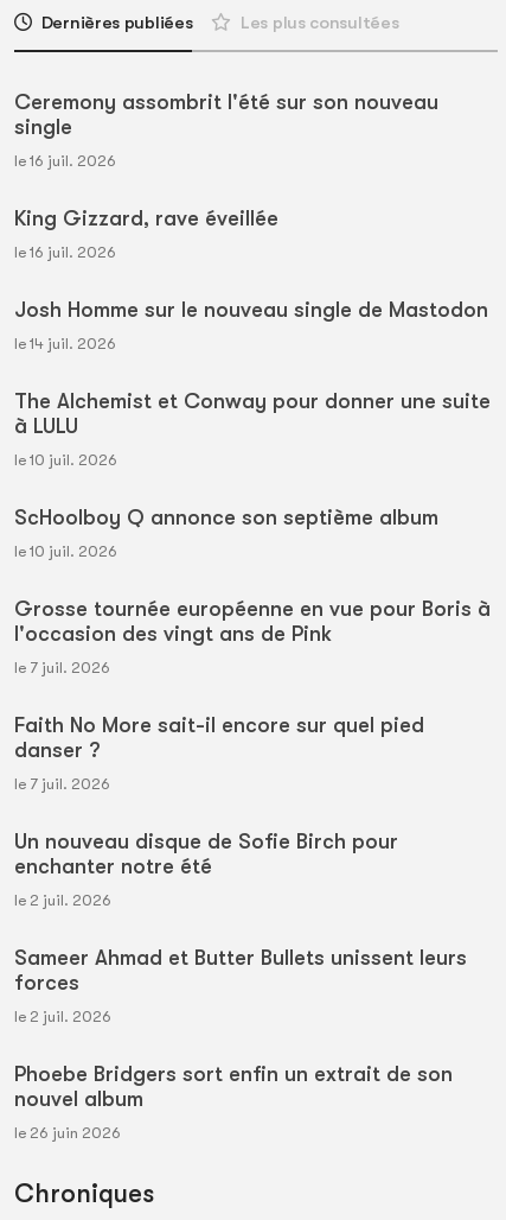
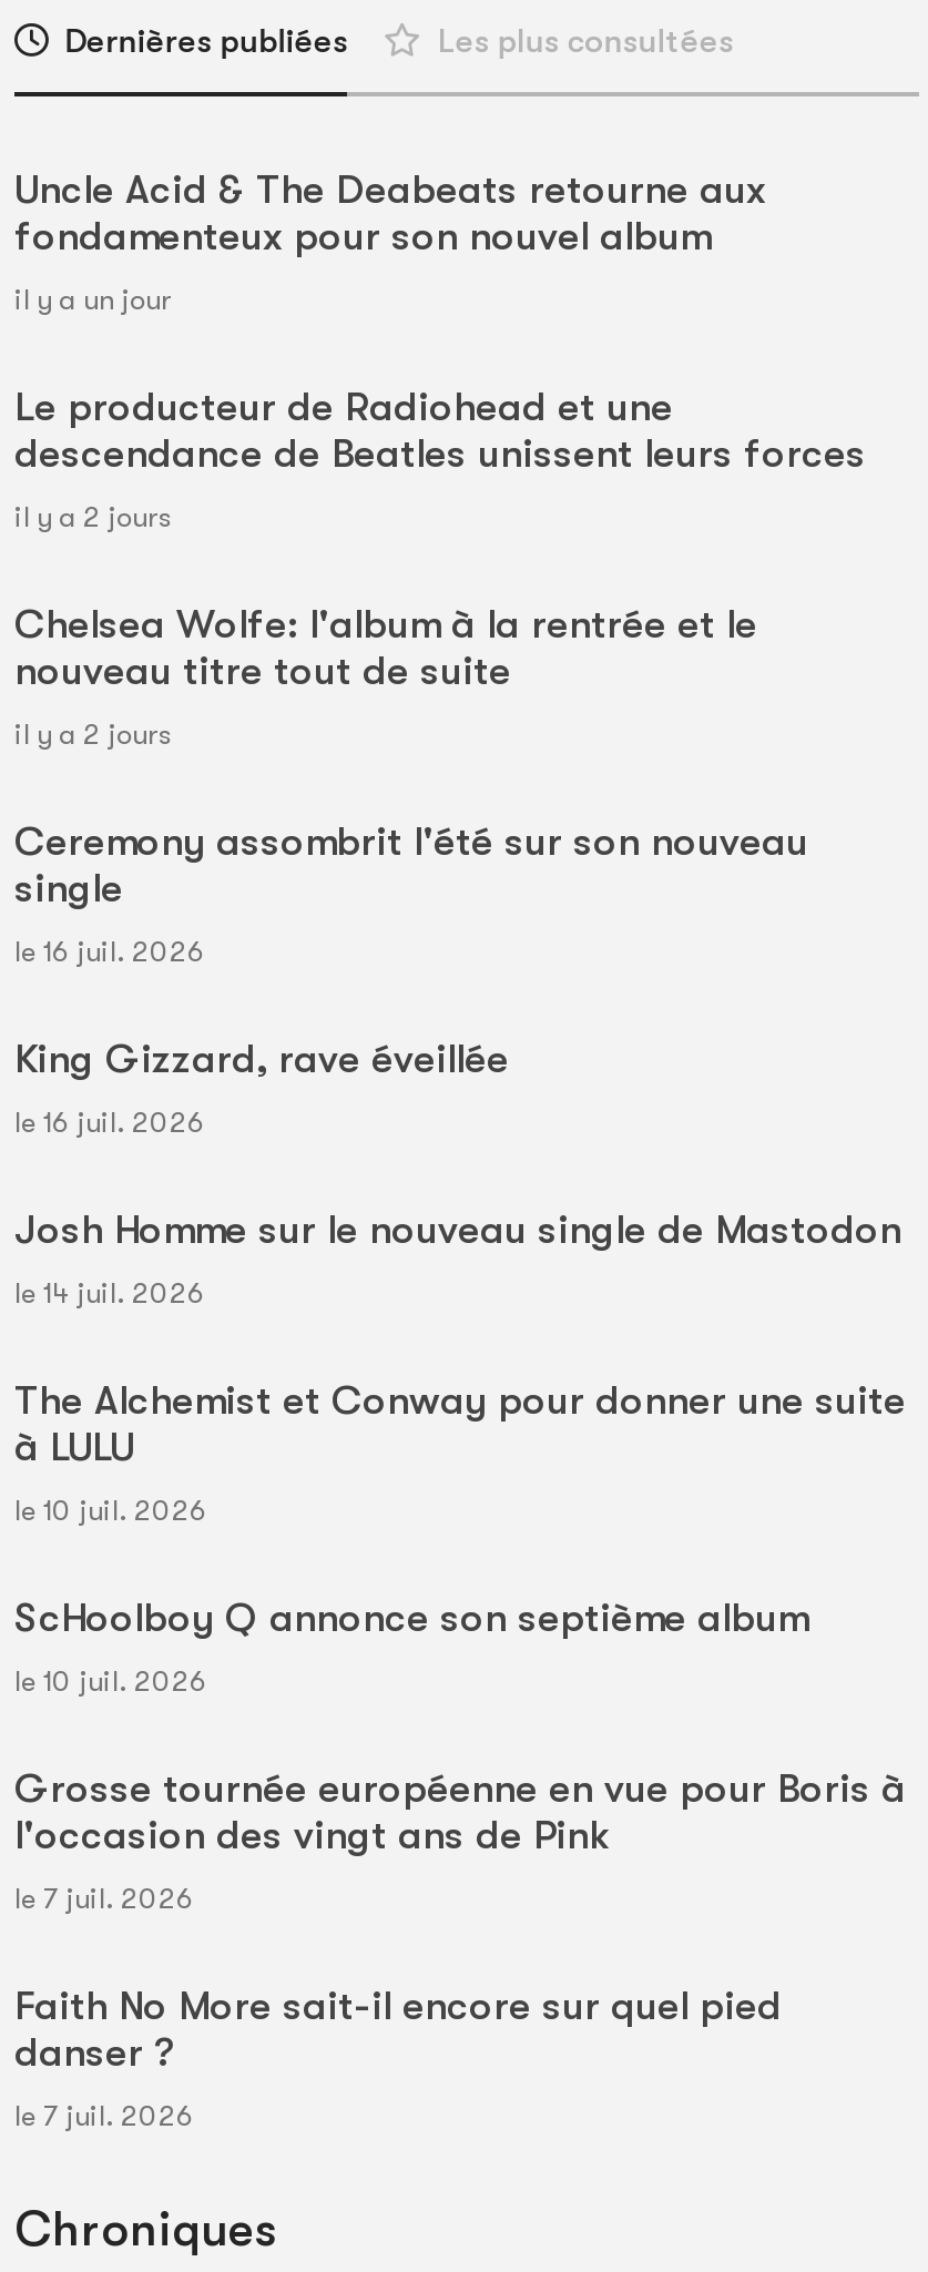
none -> [14,167,866,750] Uncle Acid & The Deabeats retourne aux | fondamenteux pour son nouvel album | il y a un jour | Le producteur de Radiohead et une | descendance de Beatles unissent leurs forces | il y a 2 jours | Chelsea Wolfe: l'album à la rentrée et le | nouveau titre tout de suite | il y a 2 jours
moved [14,90,491,793] -> [14,819,906,2132]: Ceremony assombrit l'été sur son nouveau | single | le 16 juil. 2026 | ... | danser ? | le 7 juil. 2026
[14,829,467,1142] Un nouveau disque de Sofie Birch pour | enchanter notre été | le 2 juil. 2026 | Sameer Ahmad et Butter Bullets unissent leurs | forces | le 2 juil. 2026 | Phoebe Bridgers sort enfin un extrait de son | nouvel album | le 26 juin 2026 -> none

